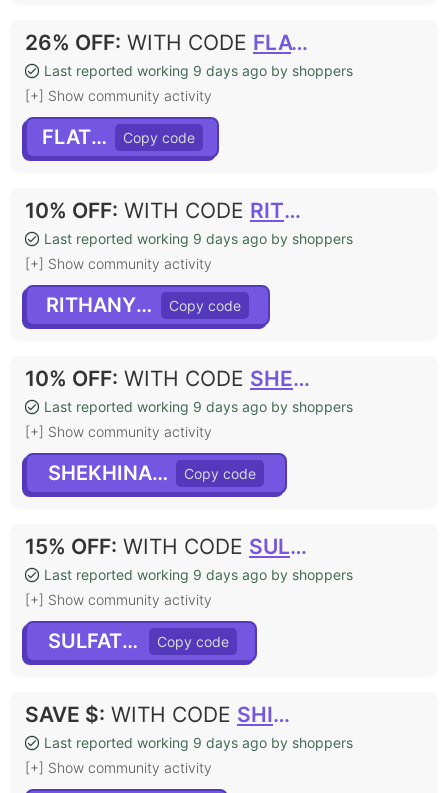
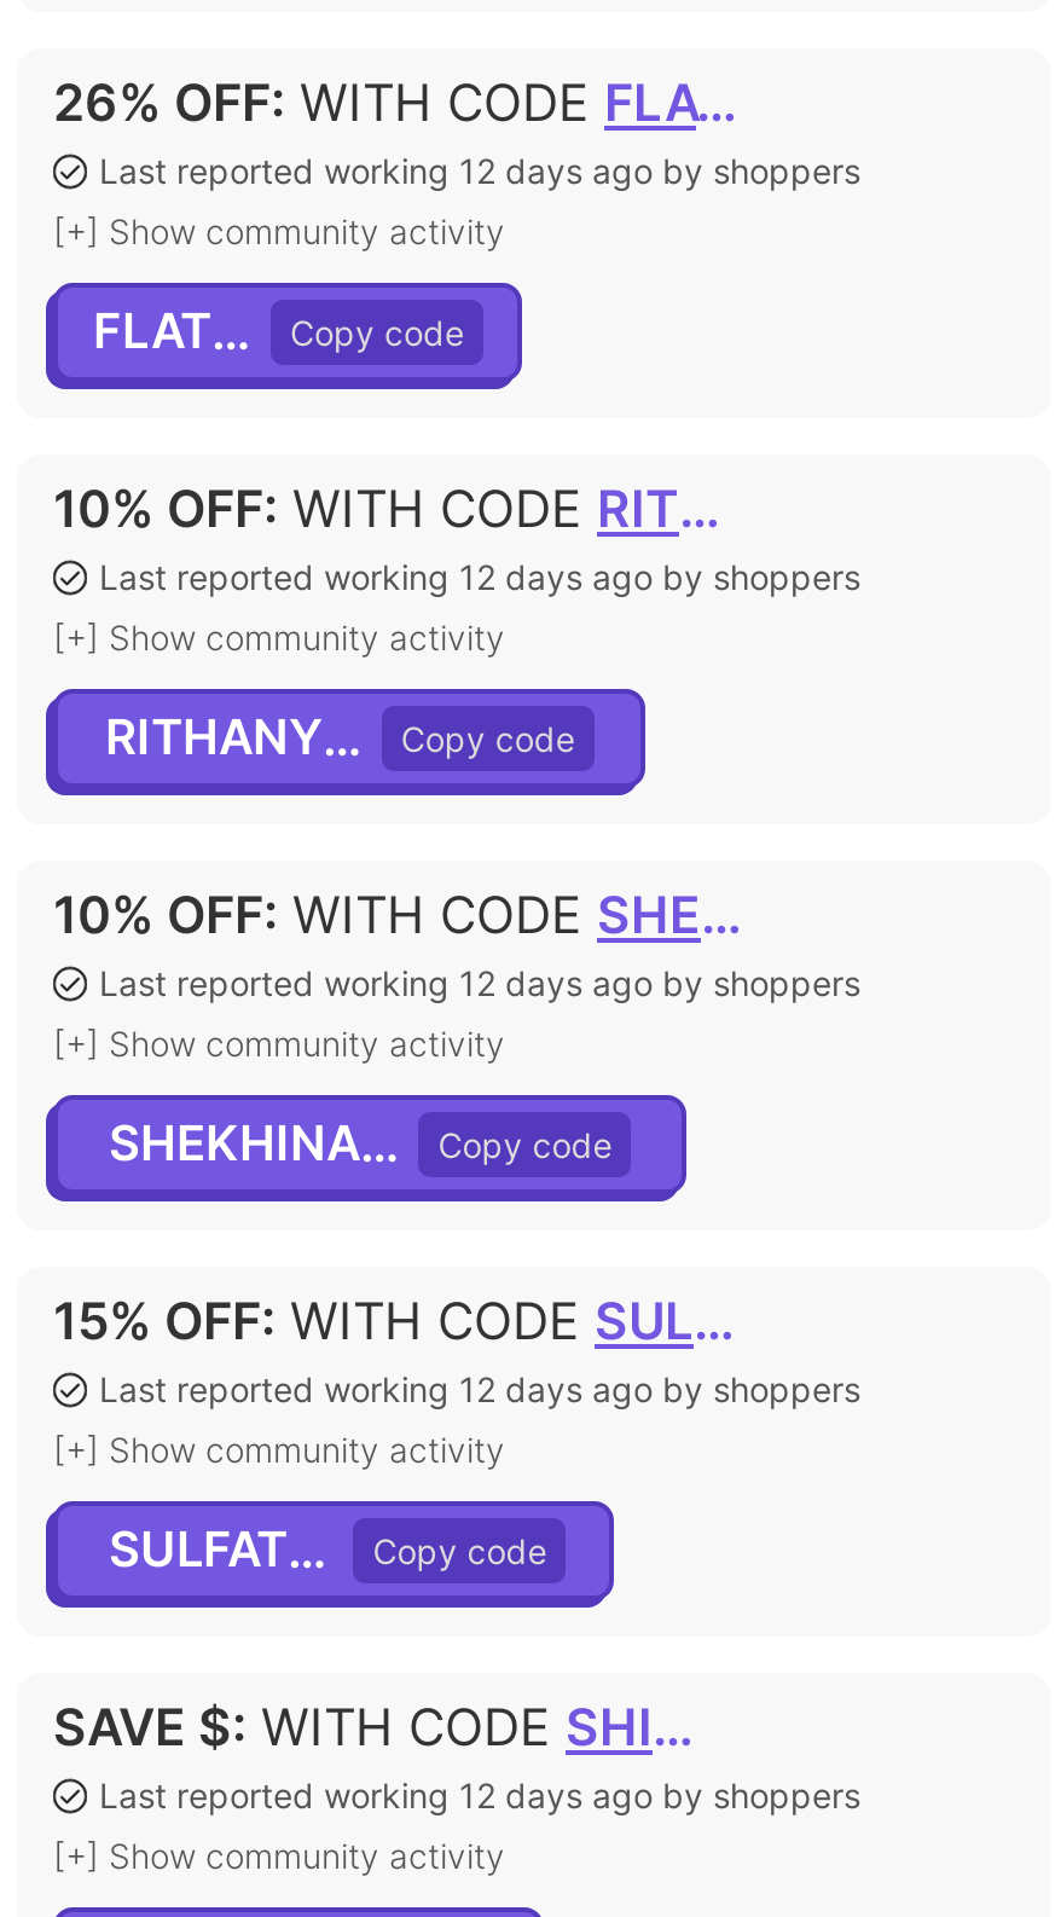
[44,62,353,79] Last reported working 9 days ago by shoppers -> [99,150,860,191] Last reported working 12 days ago by shoppers
[44,230,353,247] Last reported working 9 days ago by shoppers -> [99,556,860,597] Last reported working 12 days ago by shoppers
[44,398,353,415] Last reported working 9 days ago by shoppers -> [99,962,860,1003] Last reported working 12 days ago by shoppers
[44,566,353,583] Last reported working 9 days ago by shoppers -> [99,1368,860,1409] Last reported working 12 days ago by shoppers
[44,734,353,751] Last reported working 9 days ago by shoppers -> [99,1774,860,1815] Last reported working 12 days ago by shoppers

